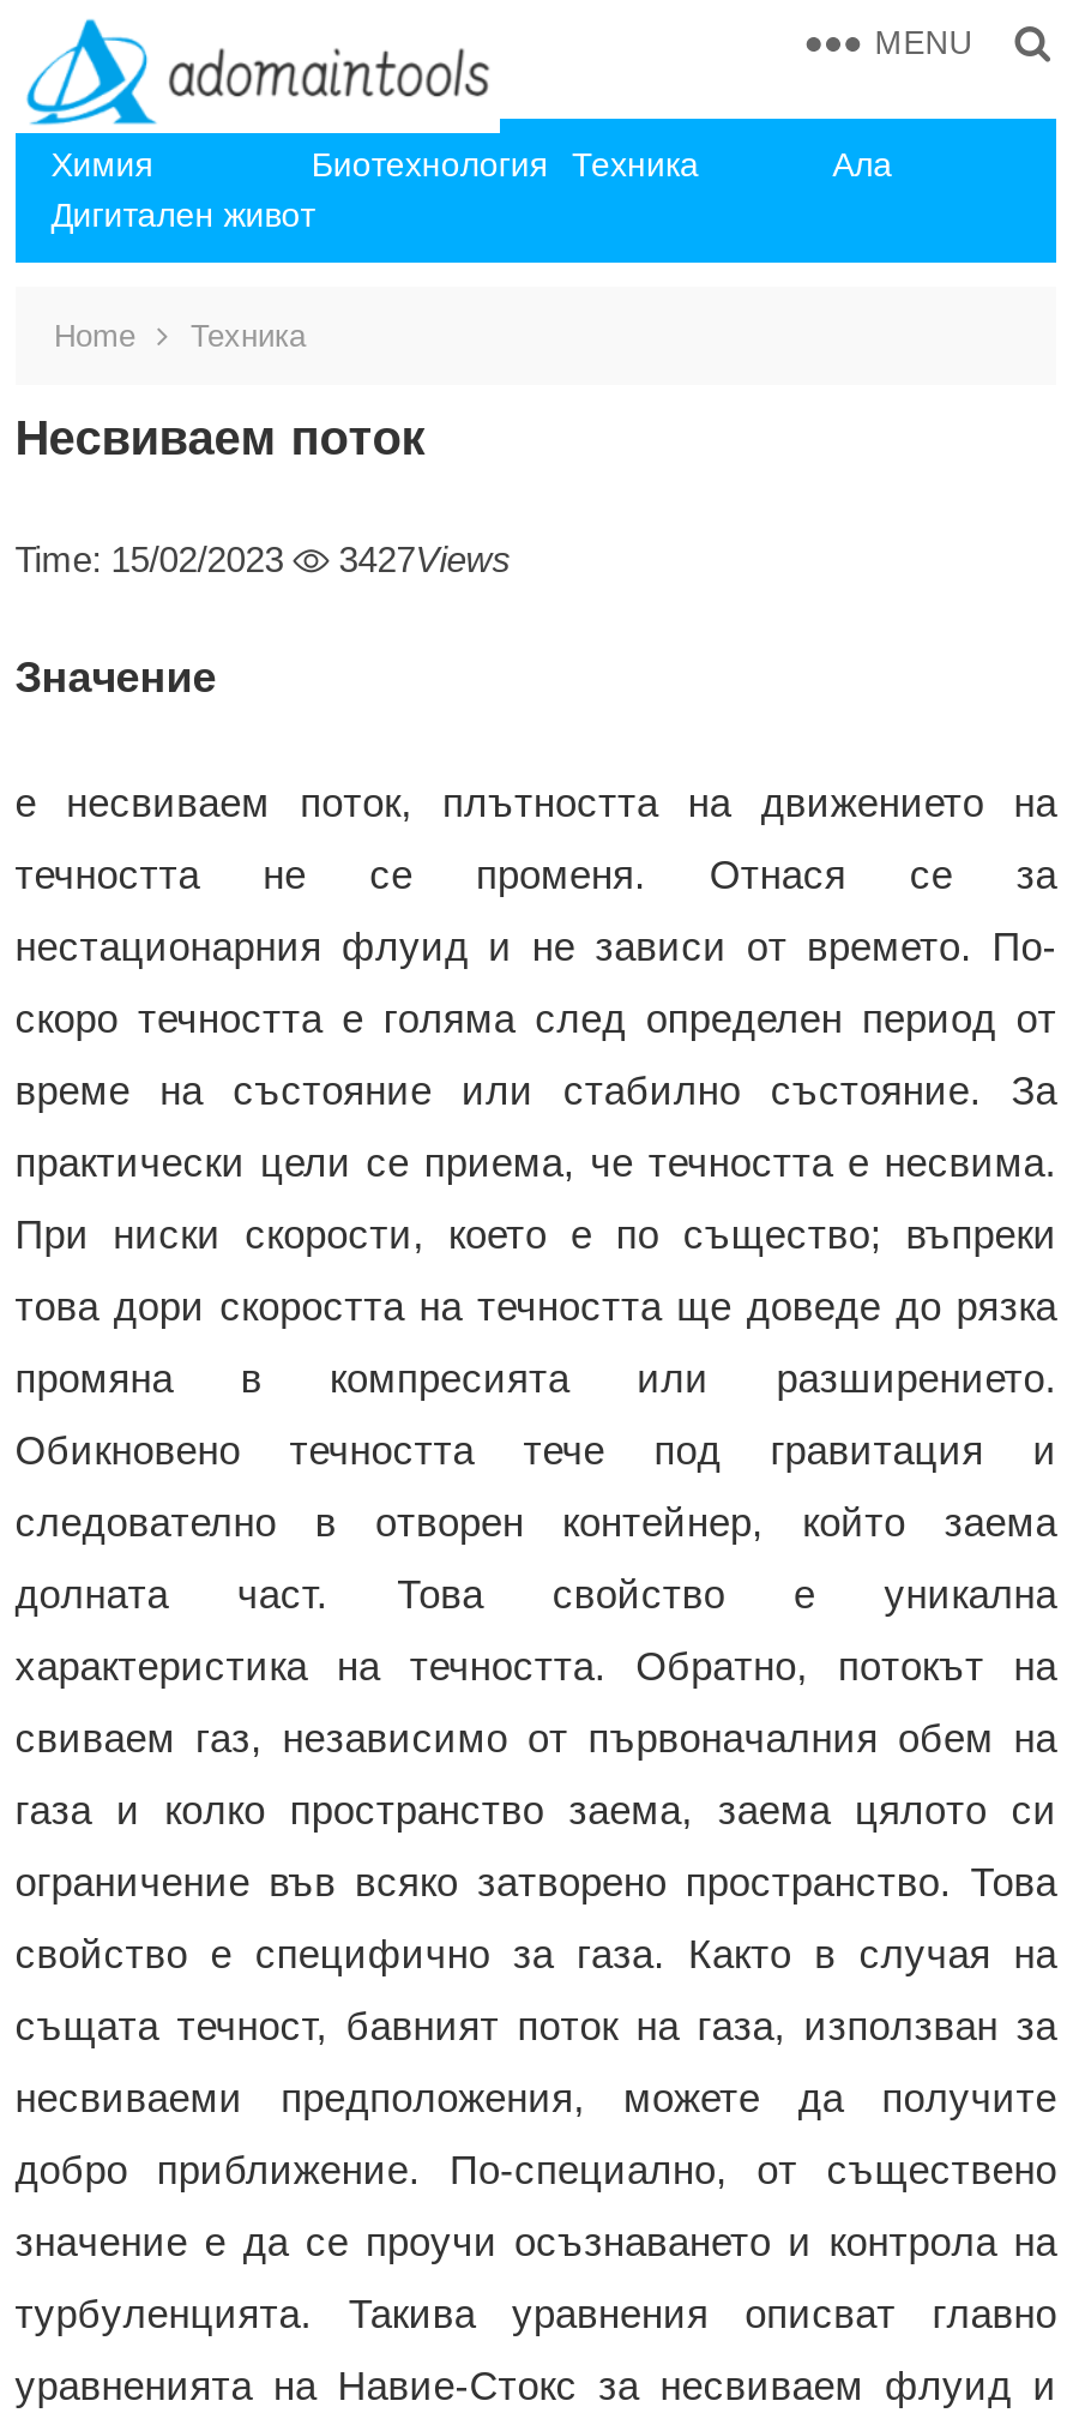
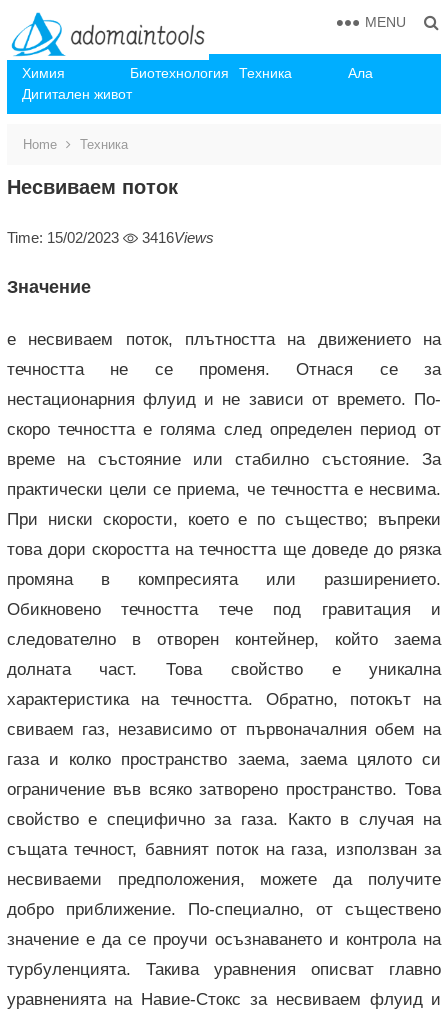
[15,538,511,579] Time: 15/02/2023 3427Views -> [7,229,214,246] Time: 15/02/2023 3416Views

